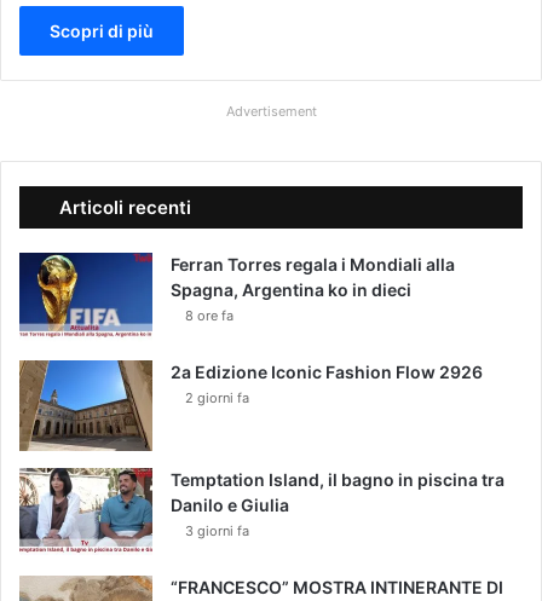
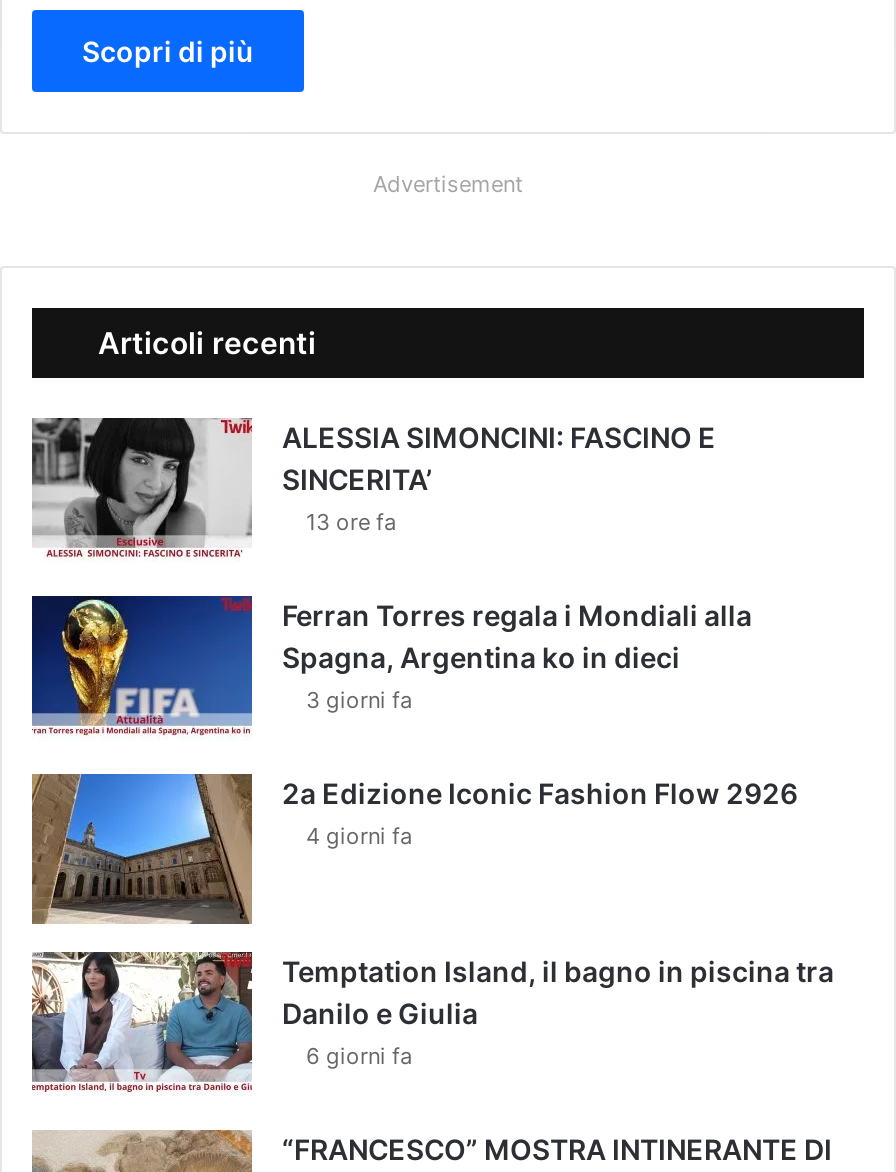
none -> [30,416,716,554] [image] | ALESSIA SIMONCINI: FASCINO E | SINCERITA’ | 13 ore fa
[185,307,233,324] 8 ore fa -> [306,686,412,714] 3 giorni fa
[185,389,249,406] 2 giorni fa -> [306,822,412,850] 4 giorni fa
[185,522,249,539] 3 giorni fa -> [306,1042,412,1070] 6 giorni fa

